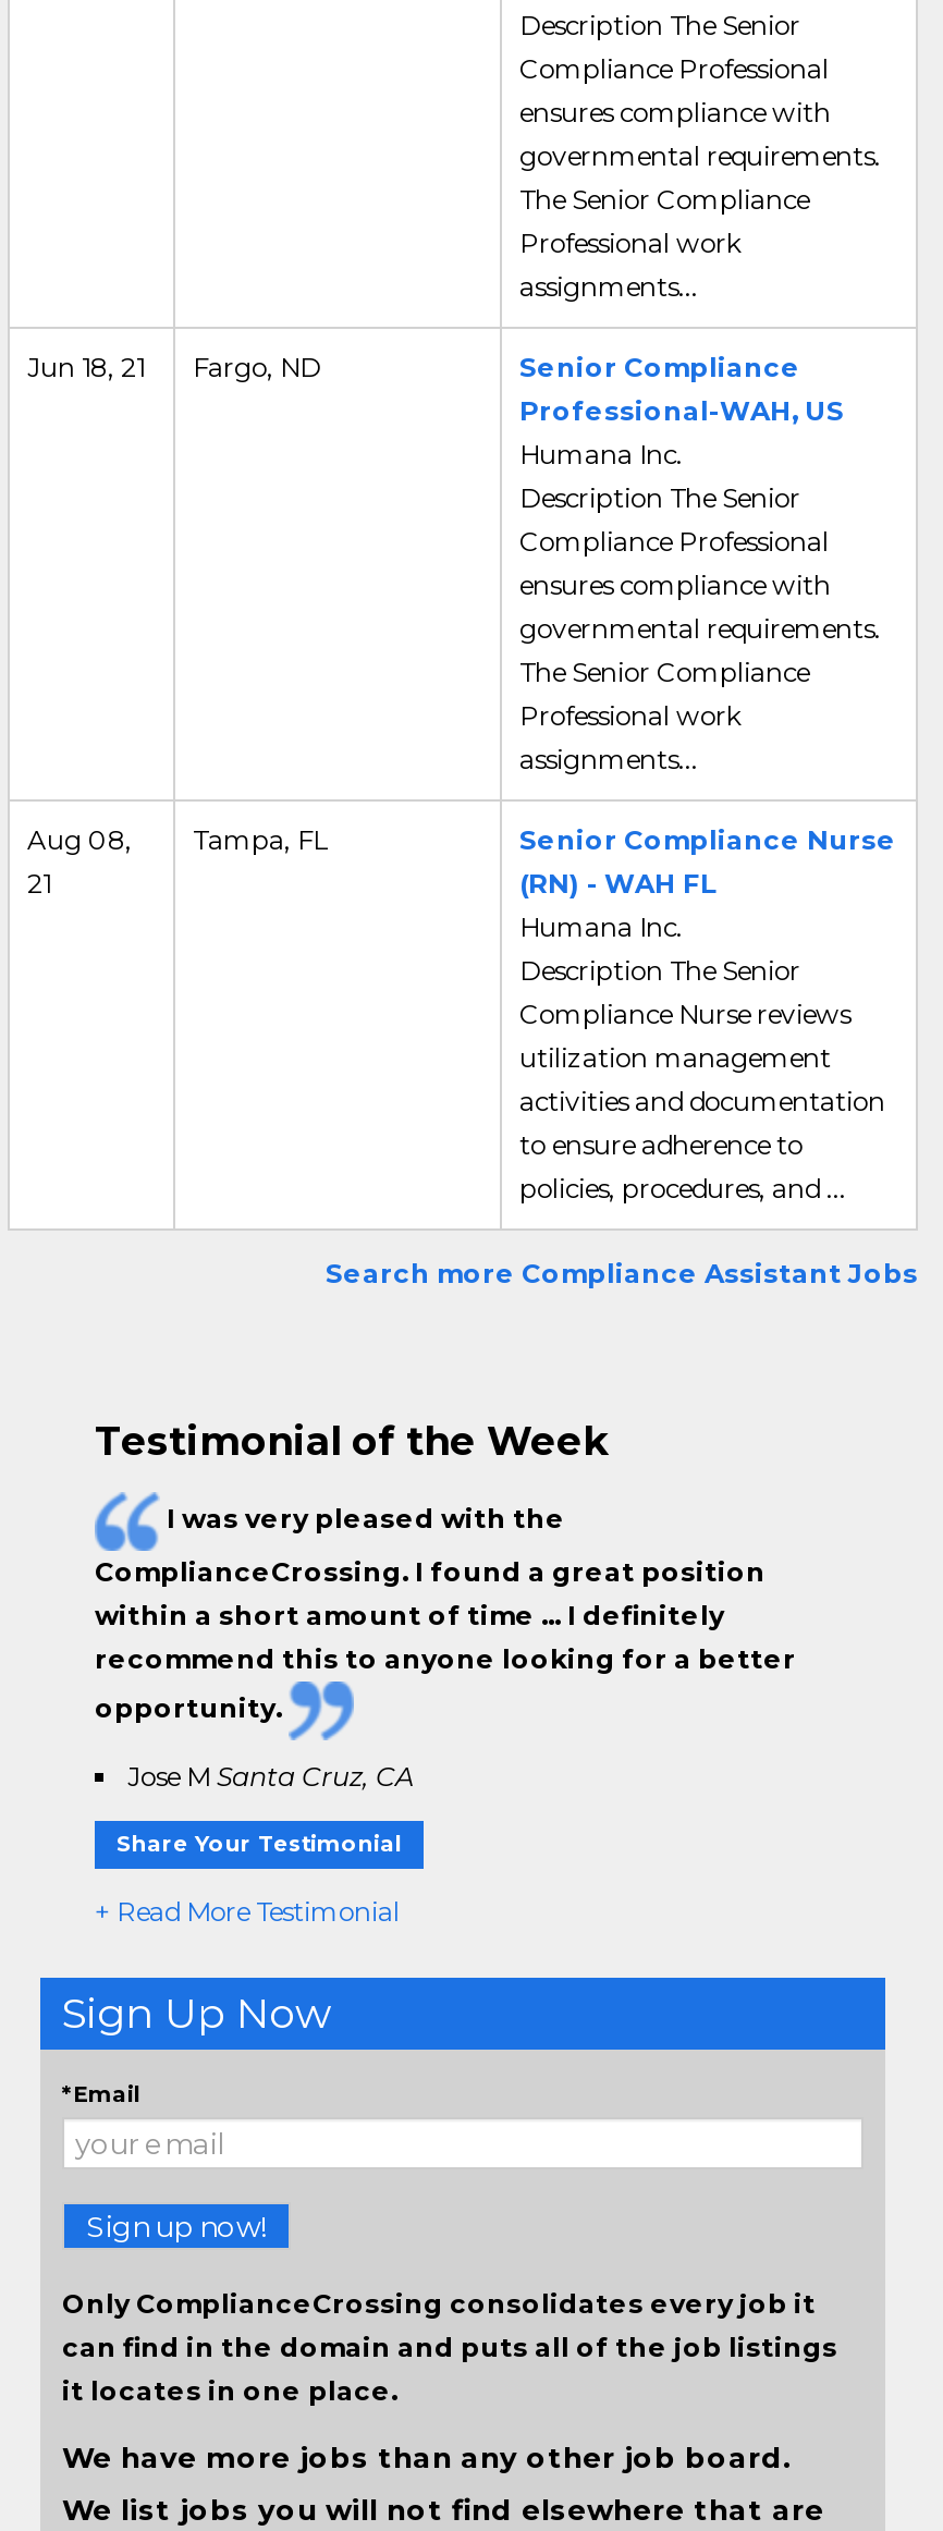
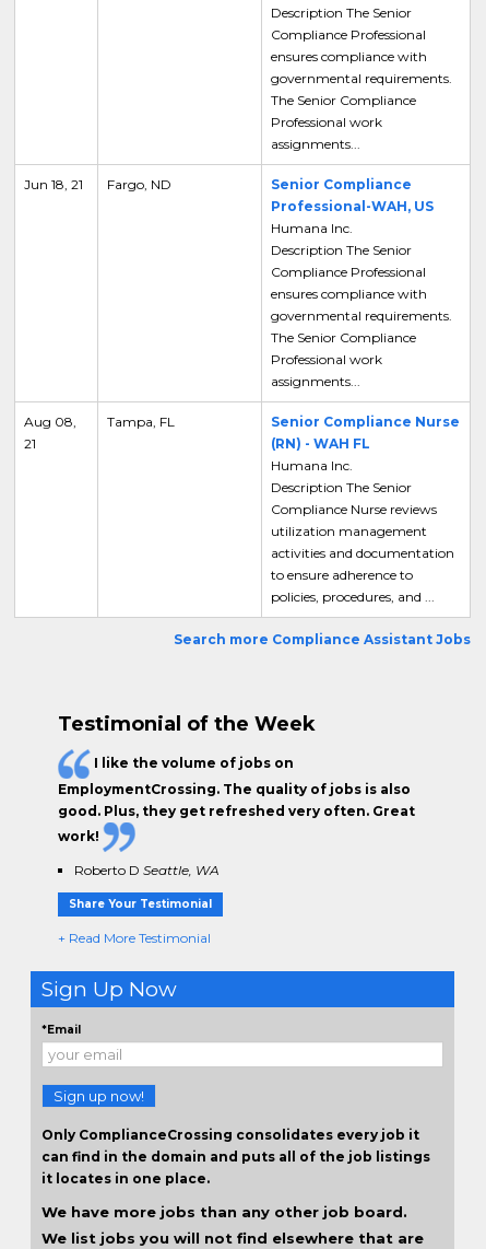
[167,1502,565,1535] I was very pleased with the -> [94,754,294,771] I like the volume of jobs on
[95,1555,796,1675] ComplianceCrossing. I found a great position | within a short amount of time … I definitely | recommend this to anyone looking for a better -> [58,781,415,819] EmploymentCrossing. The quality of jobs is also | good. Plus, they get refreshed very often. Great
[95,1692,289,1724] opportunity. -> [58,828,103,844] work!
[127,1760,415,1793] Jose M Santa Cruz, CA -> [74,862,220,878] Roberto D Seattle, WA

